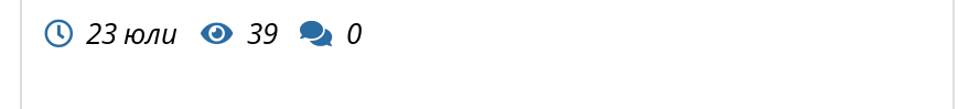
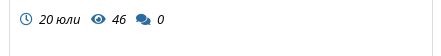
[79,13,278,53] 23 юли | 39 -> [36,10,126,28] 20 юли | 46

